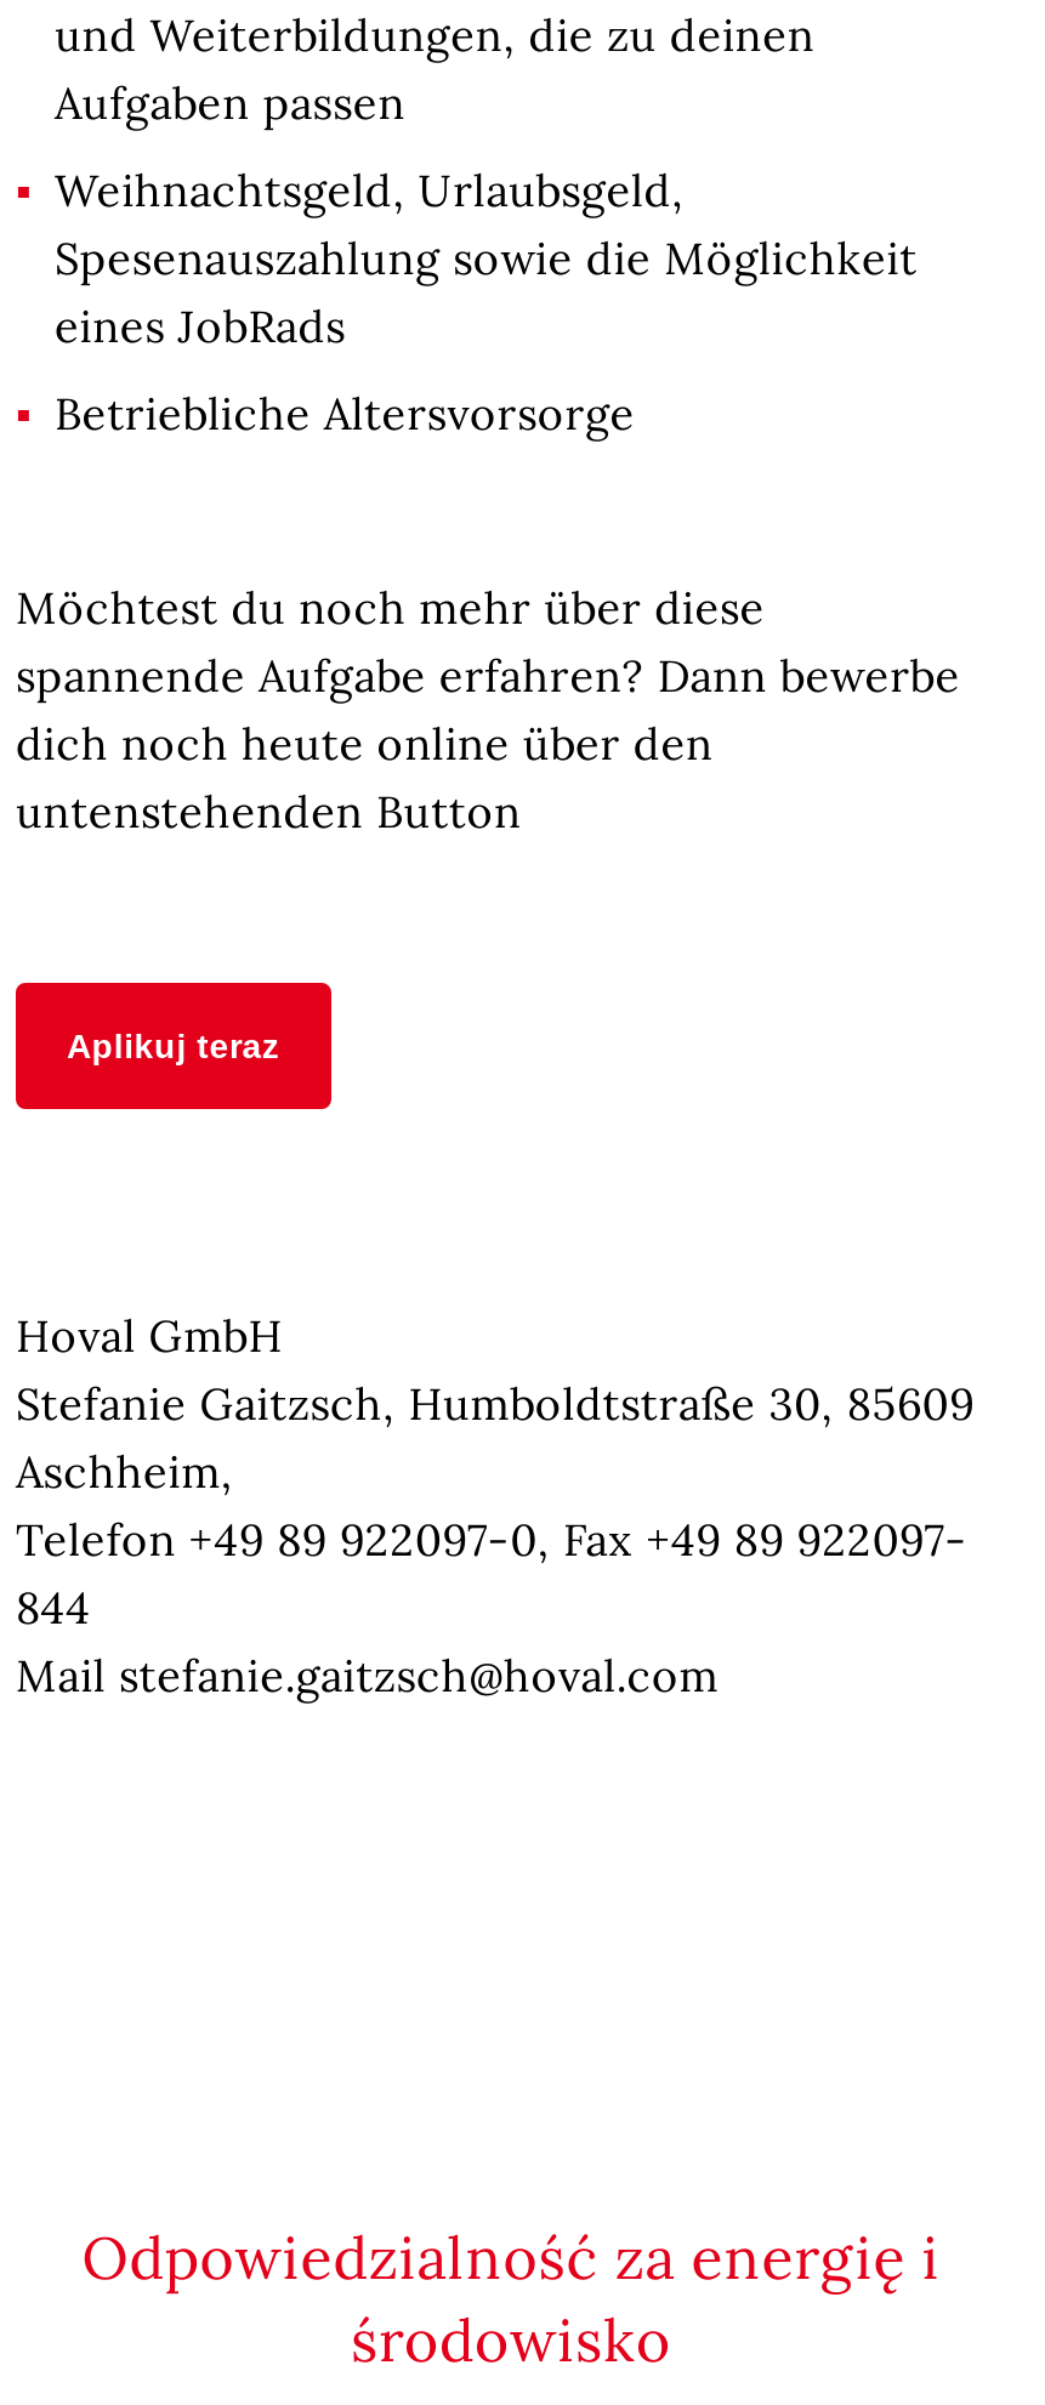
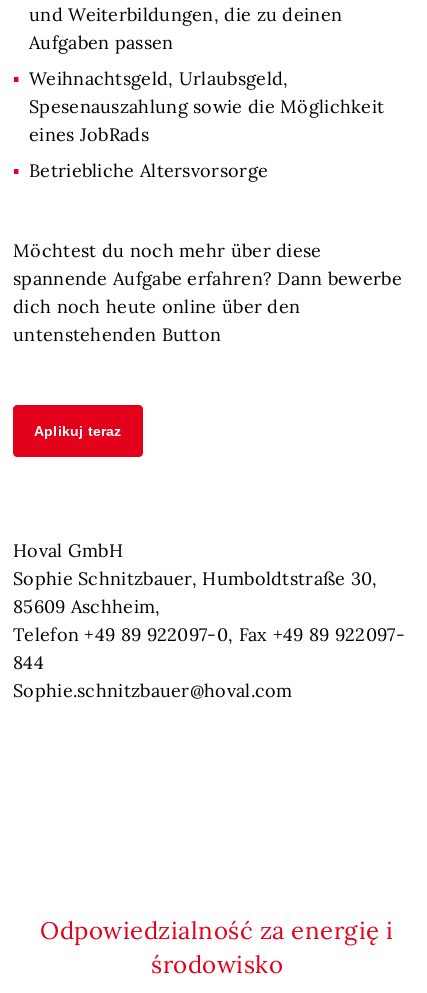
[16,1376,974,1499] Stefanie Gaitzsch, Humboldtstraße 30, 85609 | Aschheim, -> [13,567,378,618] Sophie Schnitzbauer, Humboldtstraße 30, | 85609 Aschheim,
[16,1647,719,1703] Mail stefanie.gaitzsch@hoval.com -> [13,679,293,702] Sophie.schnitzbauer@hoval.com

